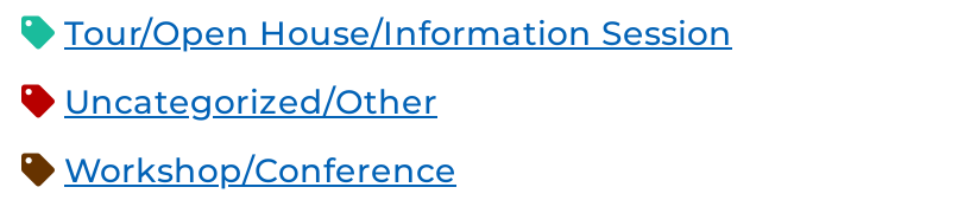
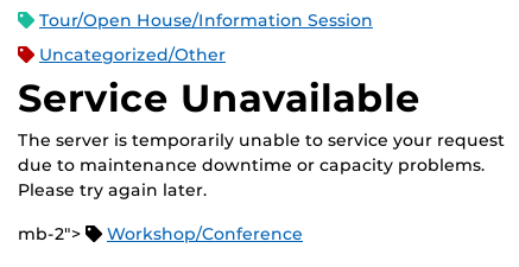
none -> [18,75,505,245] Service Unavailable | The server is temporarily unable to service your request | due to maintenance downtime or capacity problems. | Please try again later. | mb-2">

